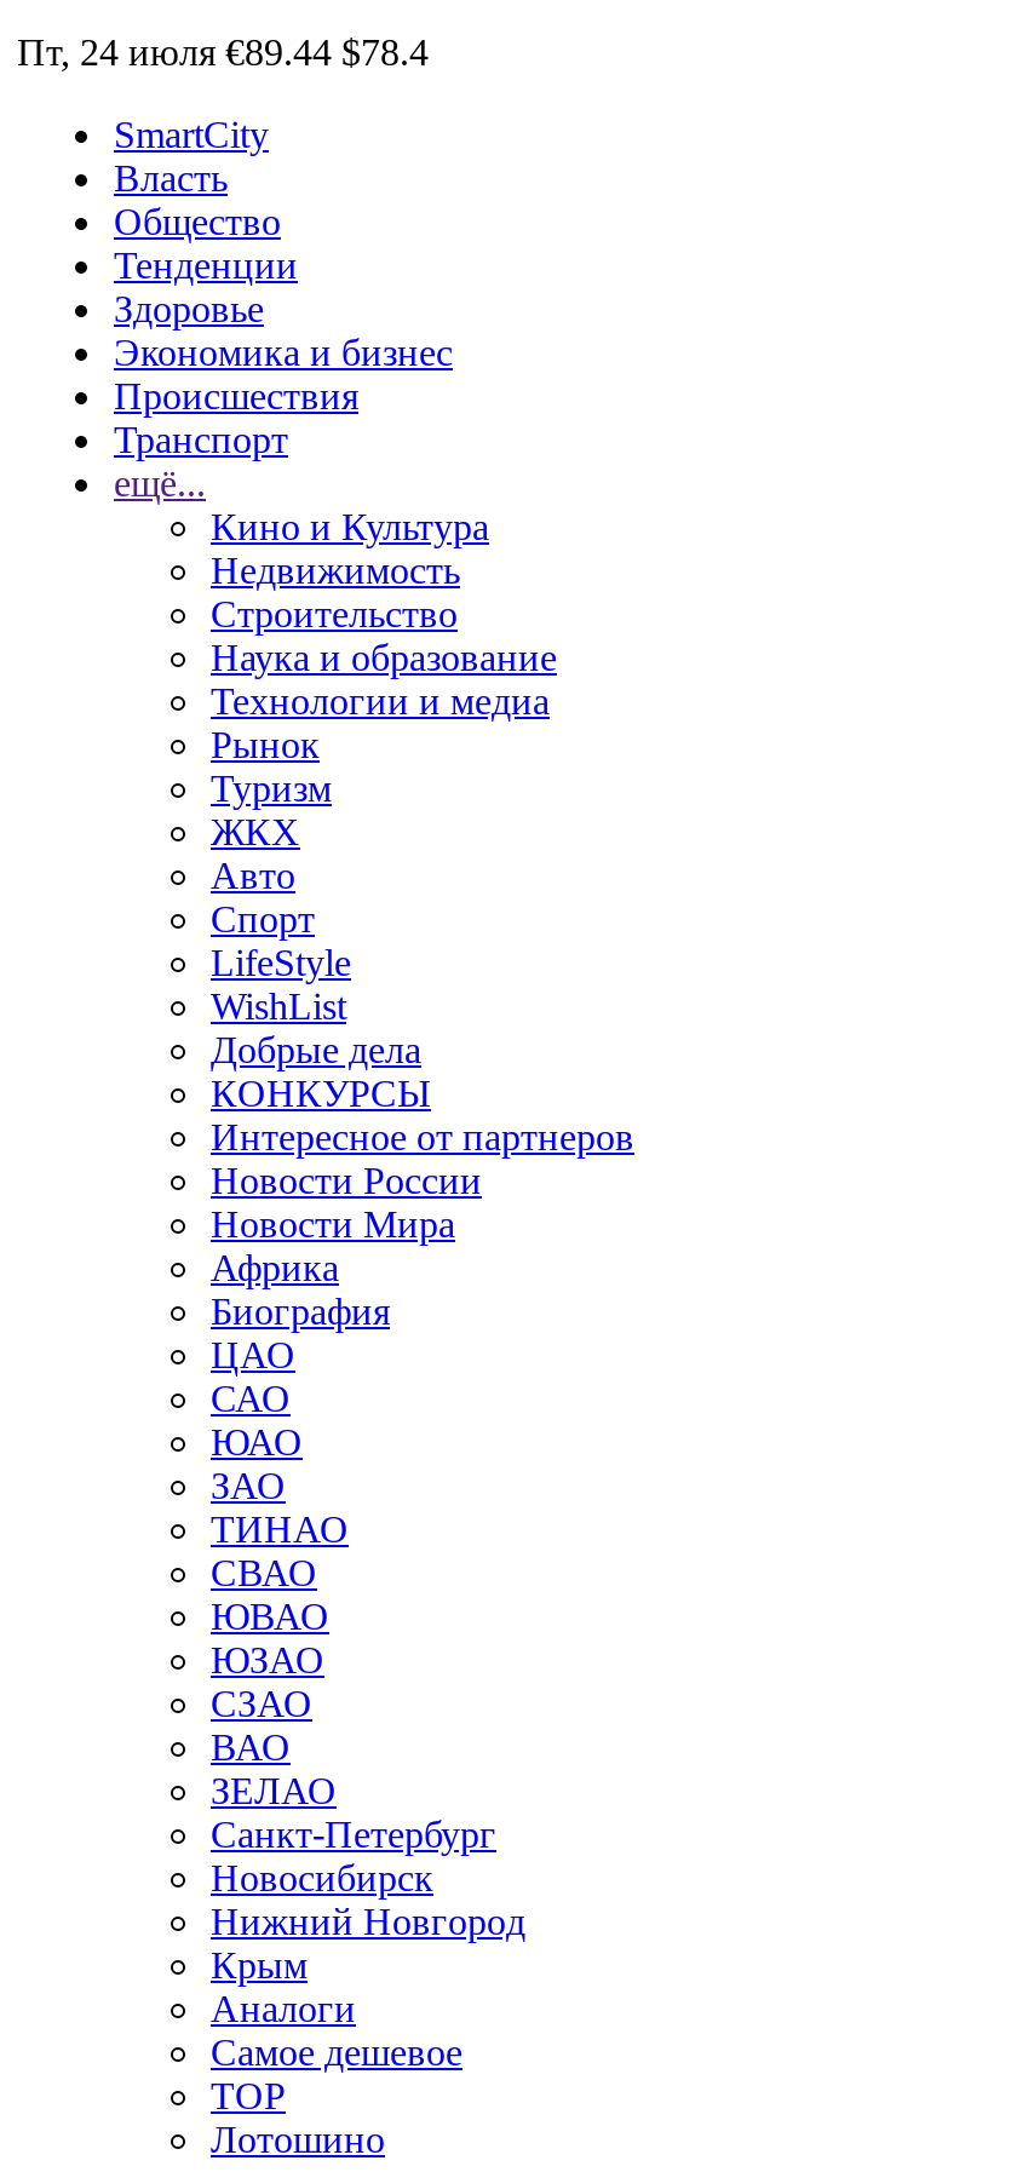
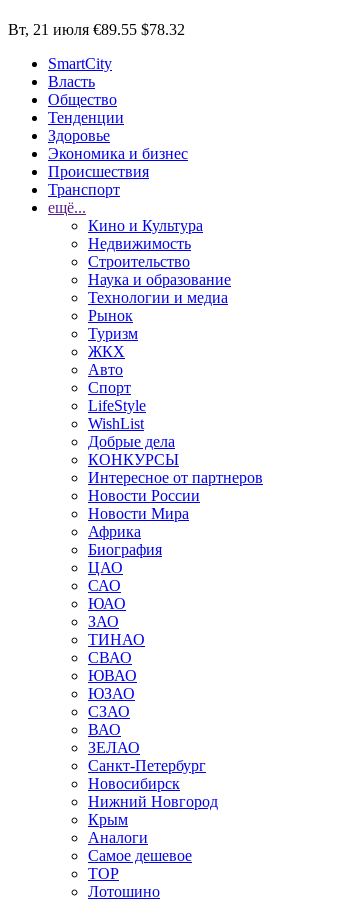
[17,31,429,73] Пт, 24 июля €89.44 $78.4 -> [8,21,185,38] Вт, 21 июля €89.55 $78.32

